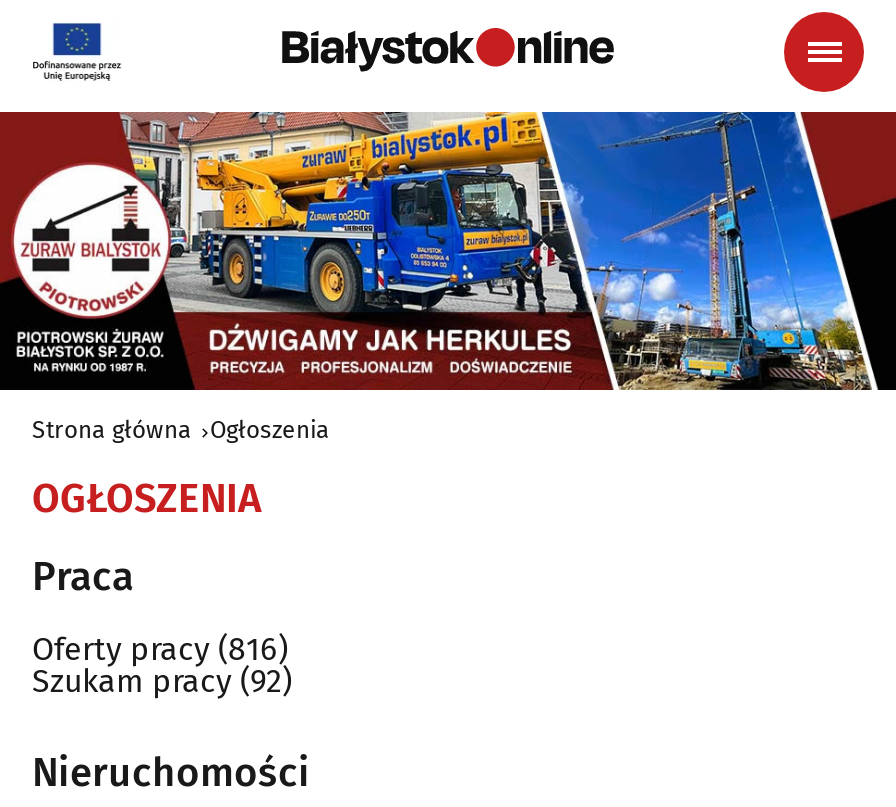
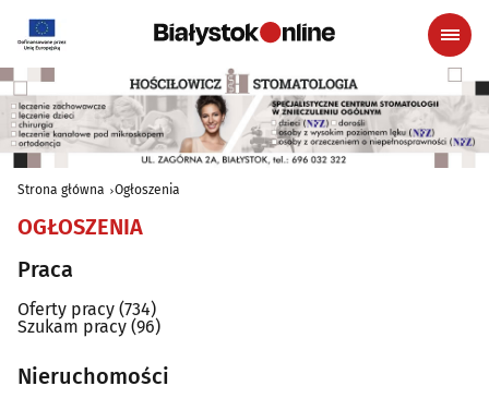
[6,110,890,392] [image] -> [3,68,486,169] [image]
[32,629,288,667] Oferty pracy (816) -> [17,299,156,320] Oferty pracy (734)
[32,661,292,699] Szukam pracy(92) -> [17,317,160,337] Szukam pracy(96)

